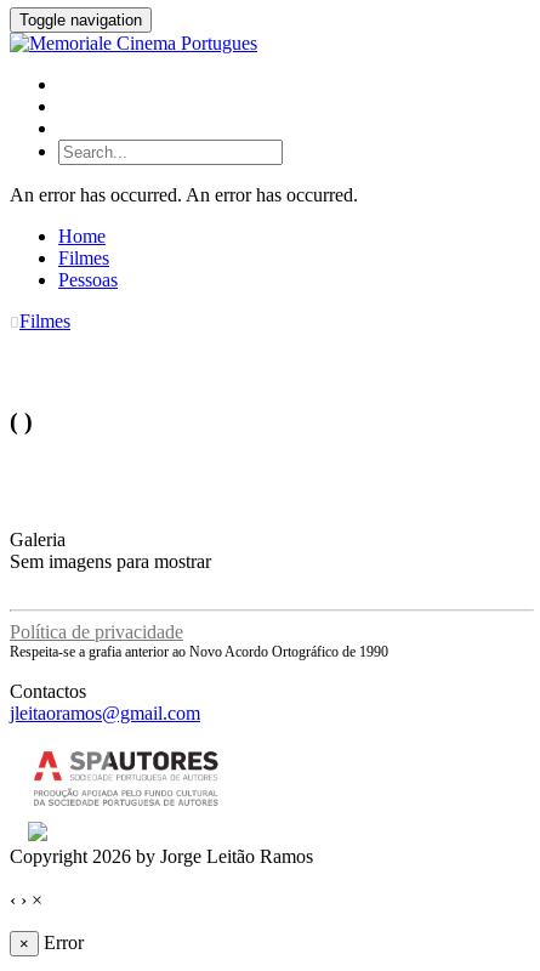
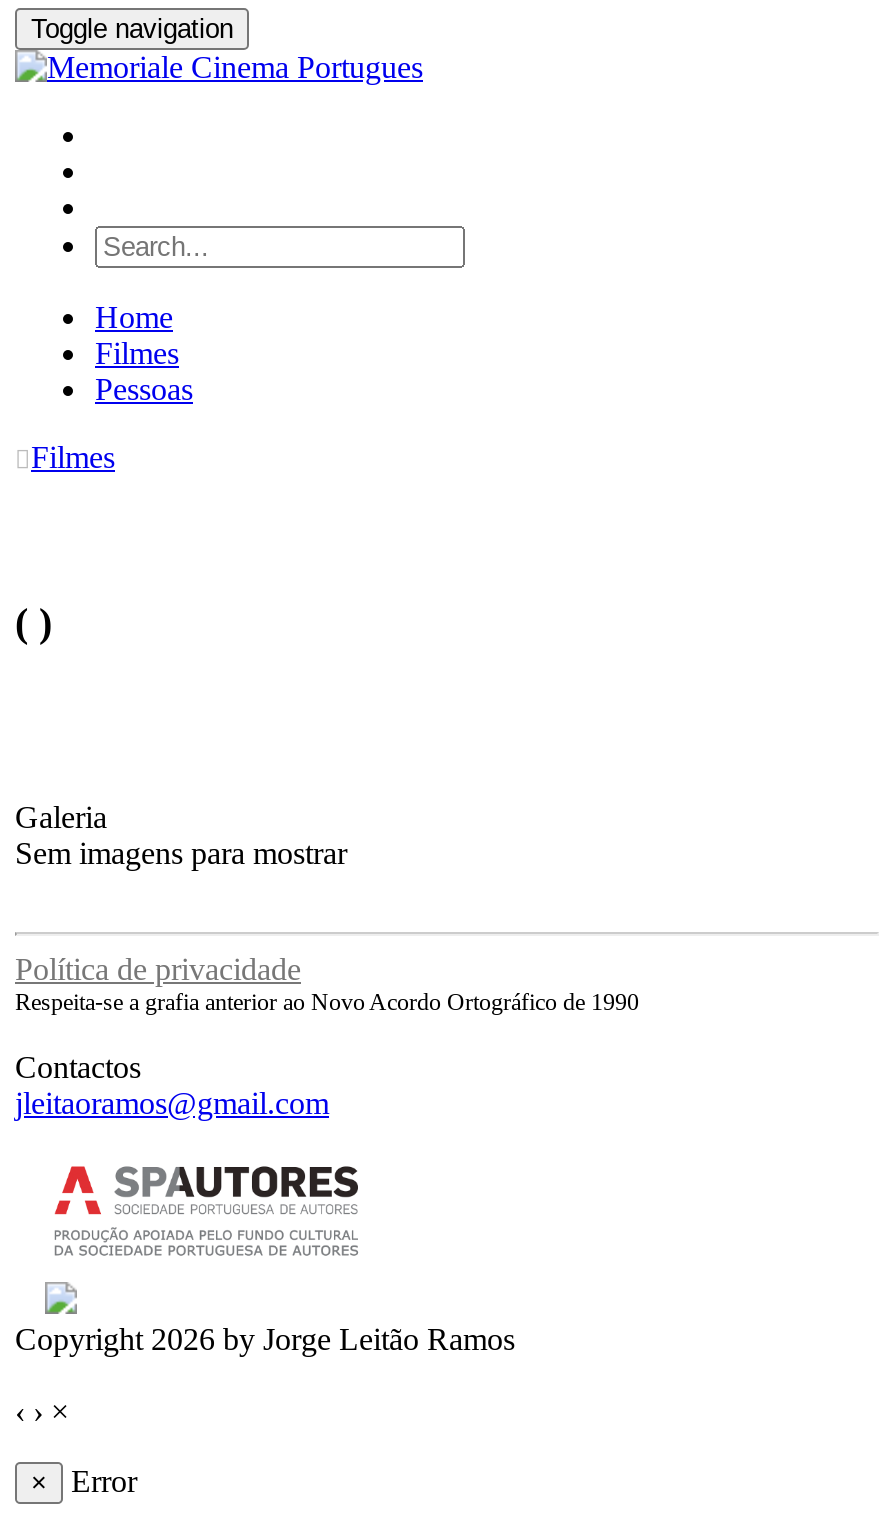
[10,184,358,205] An error has occurred. An error has occurred. -> none

